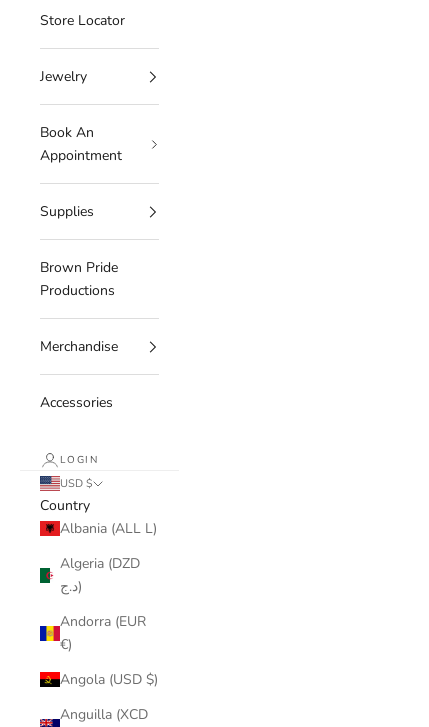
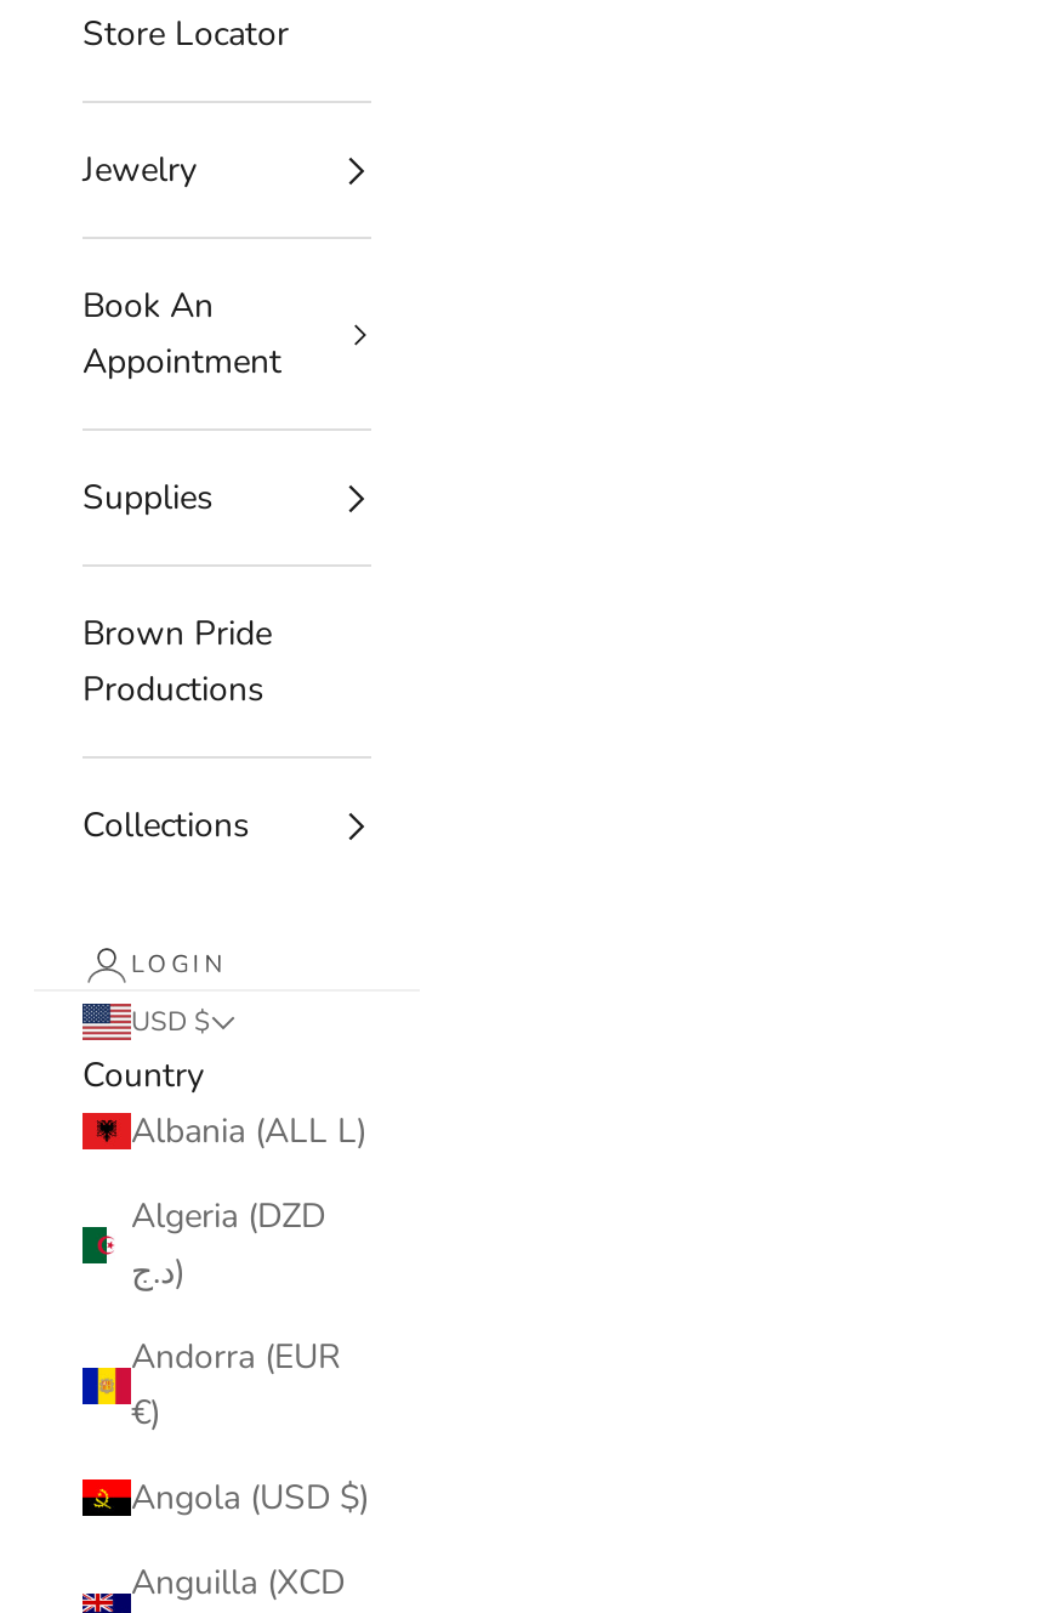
[40,337,118,412] Merchandise | Accessories -> [83,803,250,849] Collections

